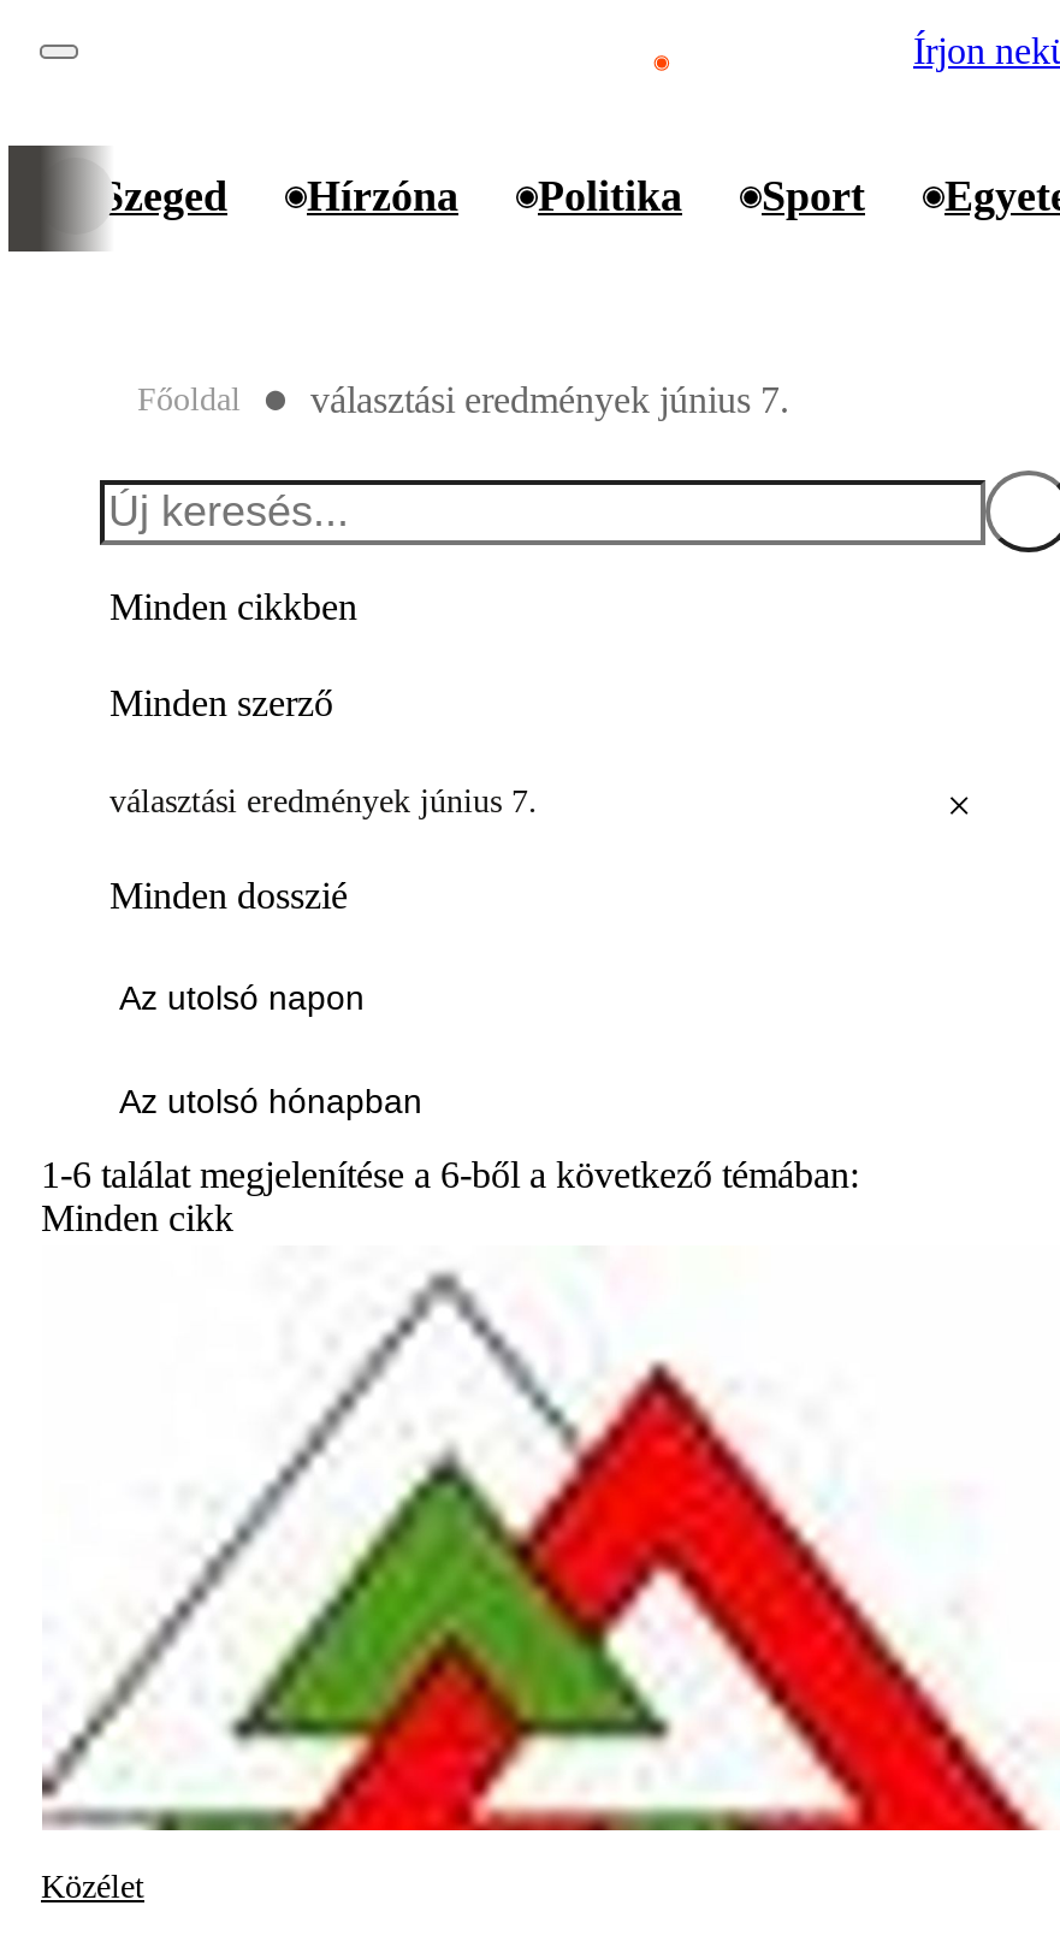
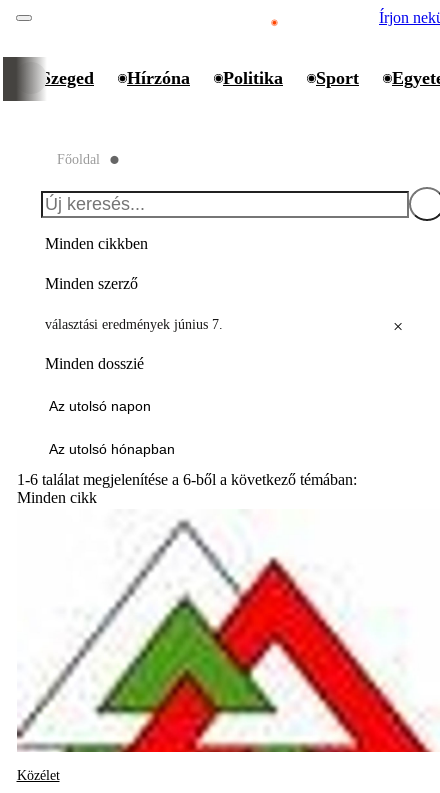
[310,379,789,420] választási eredmények június 7. -> none

